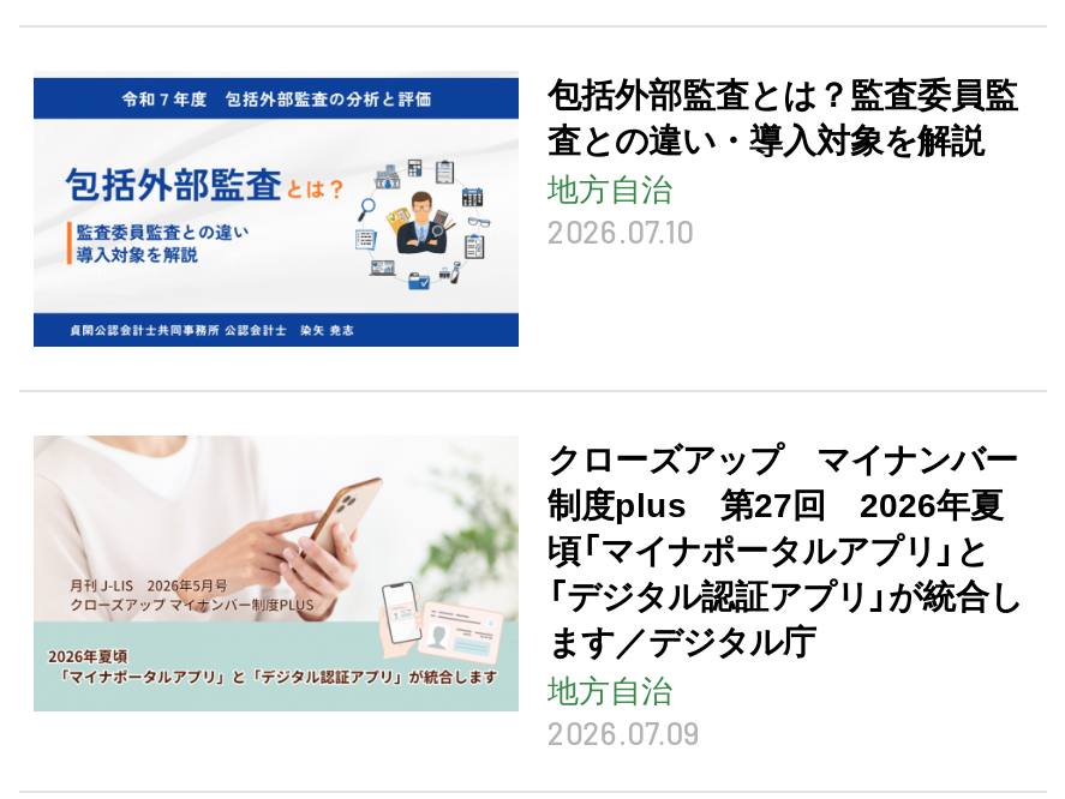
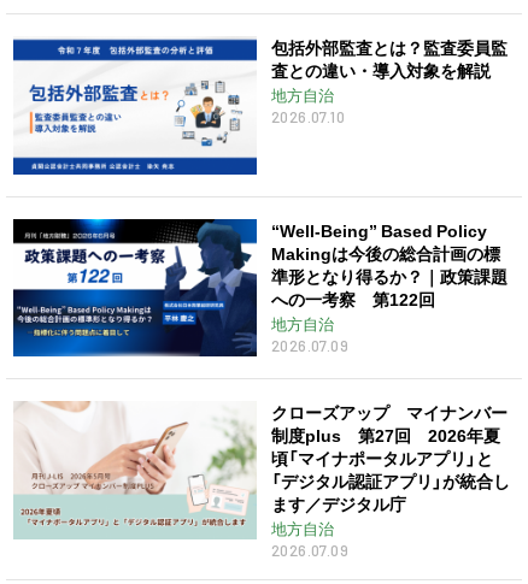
none -> [12,217,508,358] [image] | “Well-Being” Based Policy | Makingは今後の総合計画の標 | 準形となり得るか？｜政策課題 | への一考察 第122回 | 地方自治 | 2026.07.09

